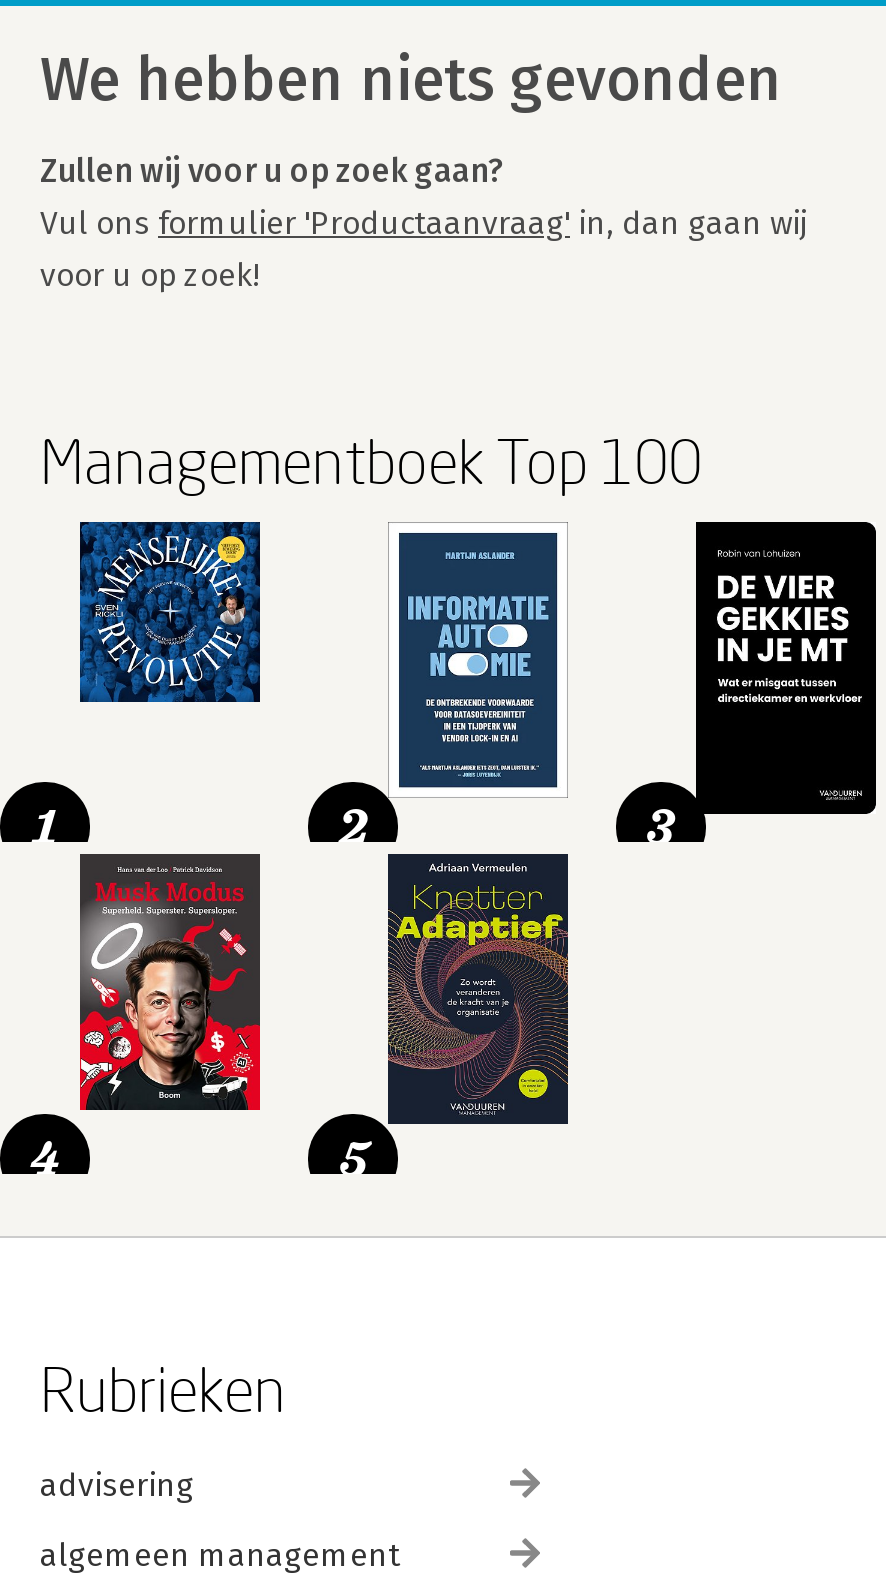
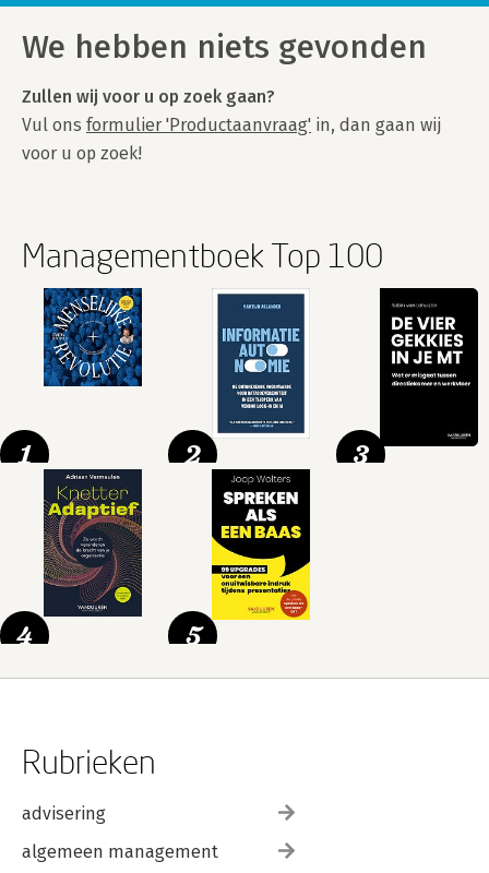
[78,856,262,1124] [image] -> [43,471,143,618] [image]
[386,854,570,1130] [image] -> [211,469,311,621] [image]

